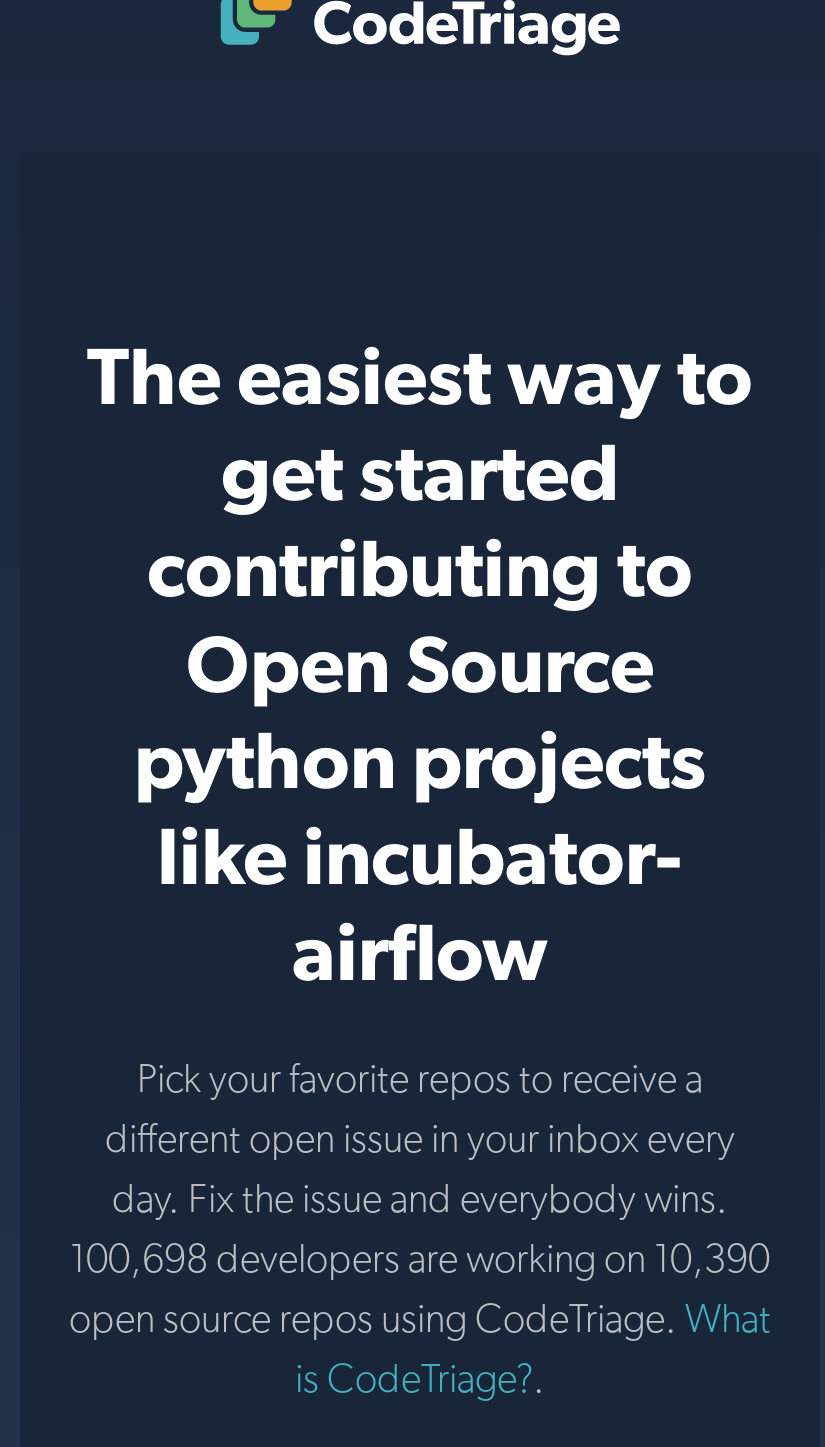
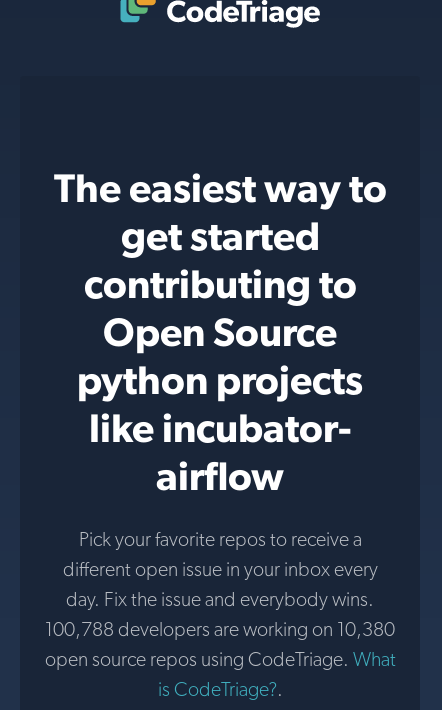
[70,1234,770,1282] 100,698 developers are working on 10,390 -> [45,617,395,641] 100,788 developers are working on 10,380

